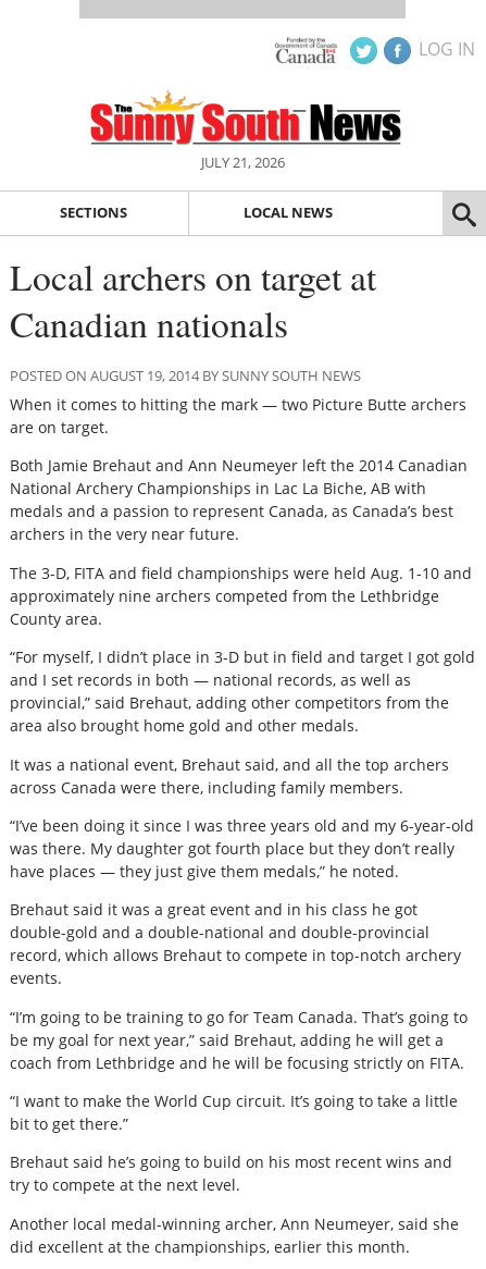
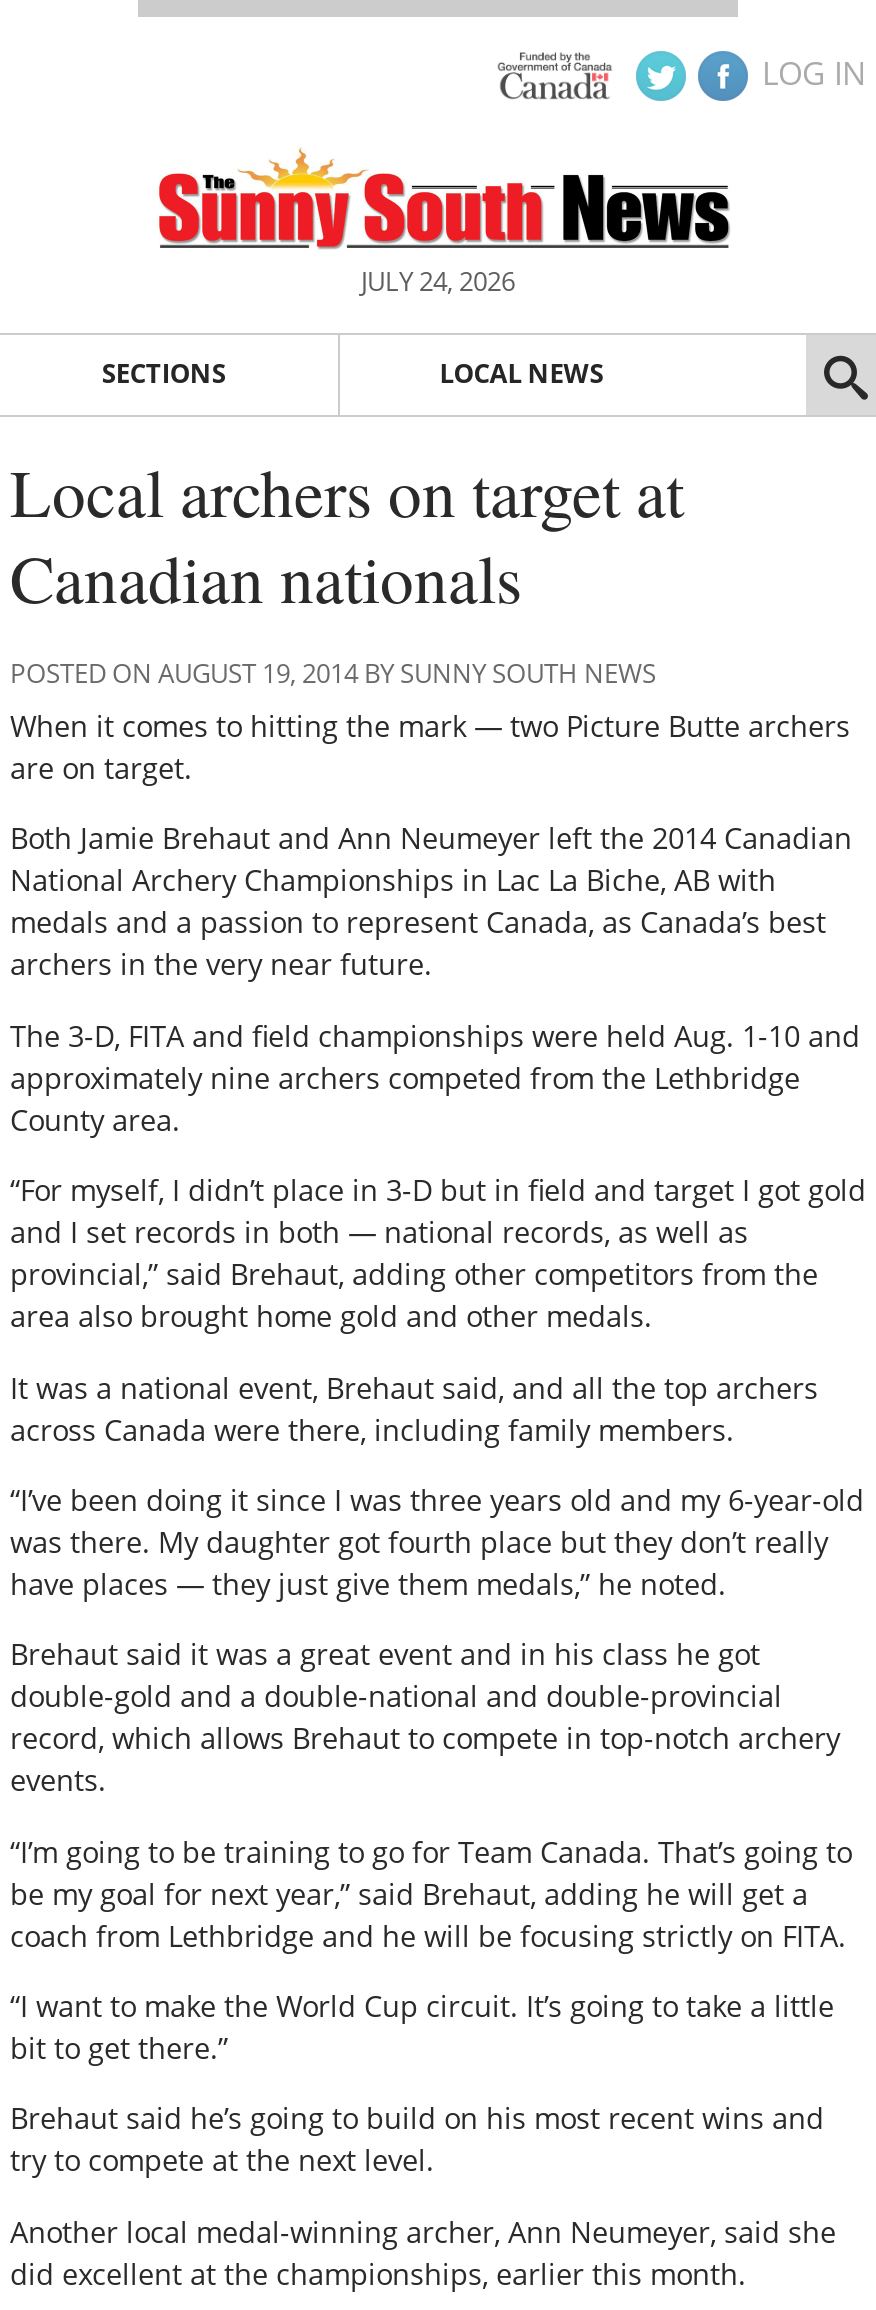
[201,152,284,172] JULY 21, 2026 -> [361,263,515,299] JULY 24, 2026

